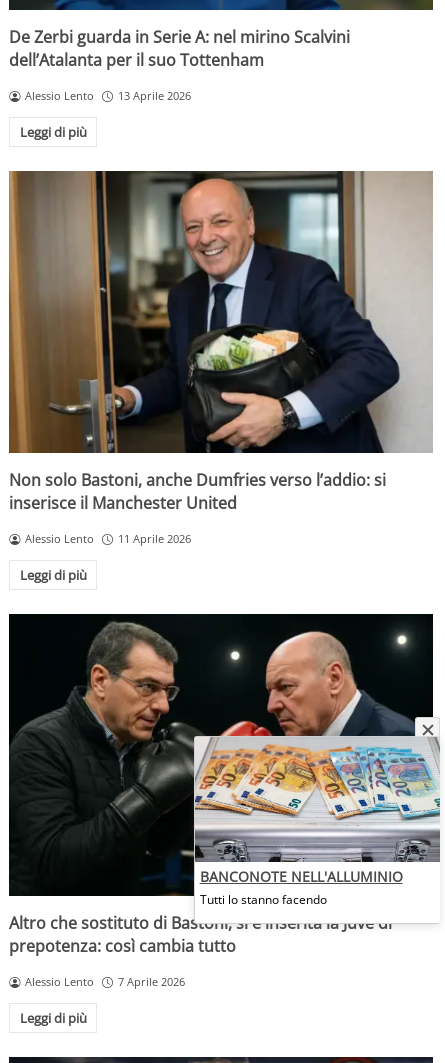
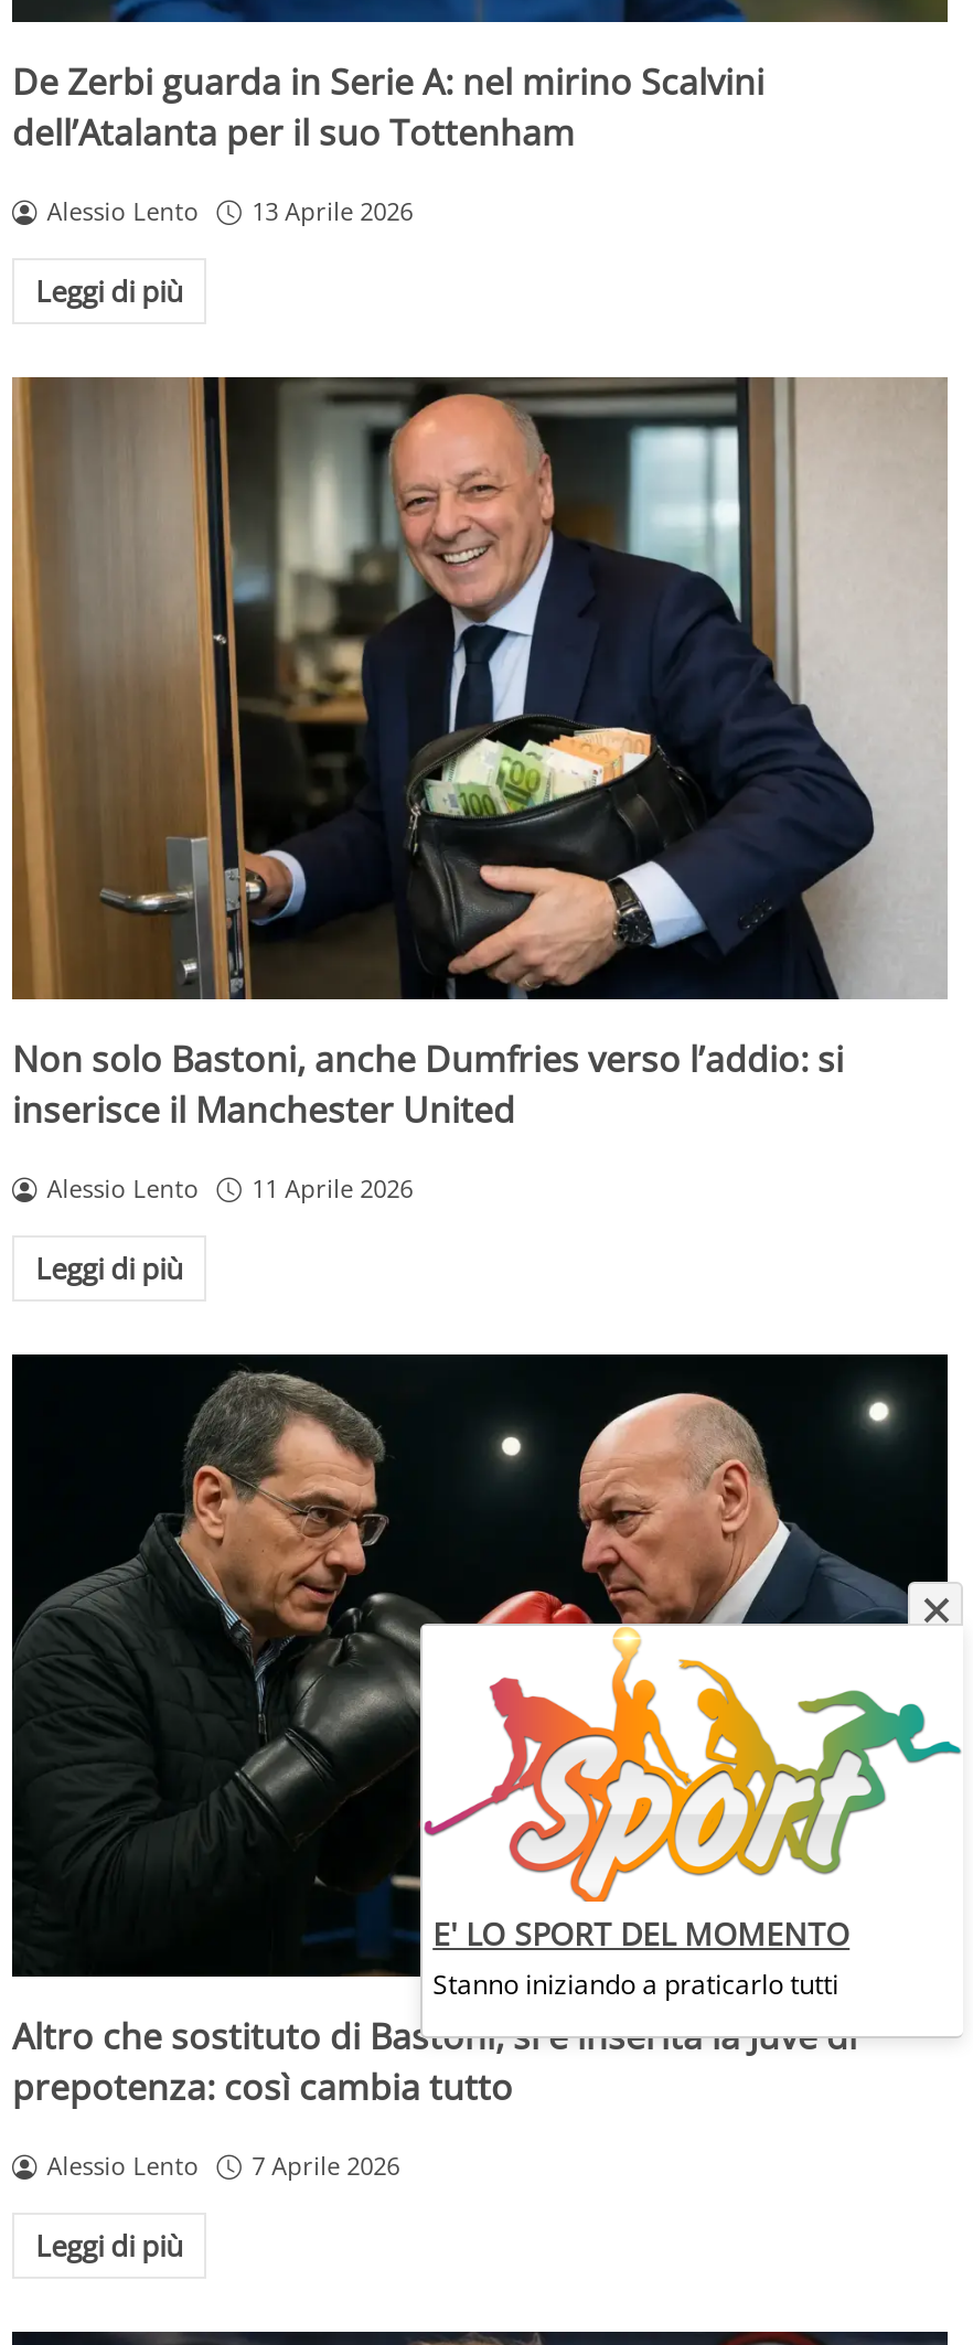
[194,736,441,908] [image] | BANCONOTE NELL'ALLUMINIO | Tutti lo stanno facendo -> [420,1626,963,2003] [image] | E' LO SPORT DEL MOMENTO | Stanno iniziando a praticarlo tutti

